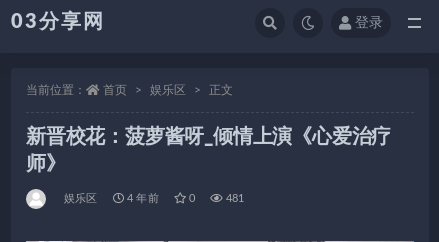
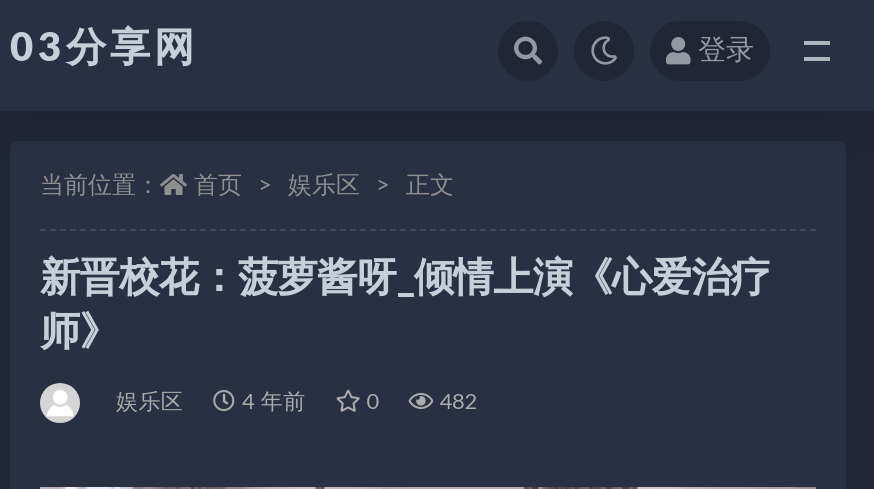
[223,193,244,204] 481 -> [433,391,477,413] 482

